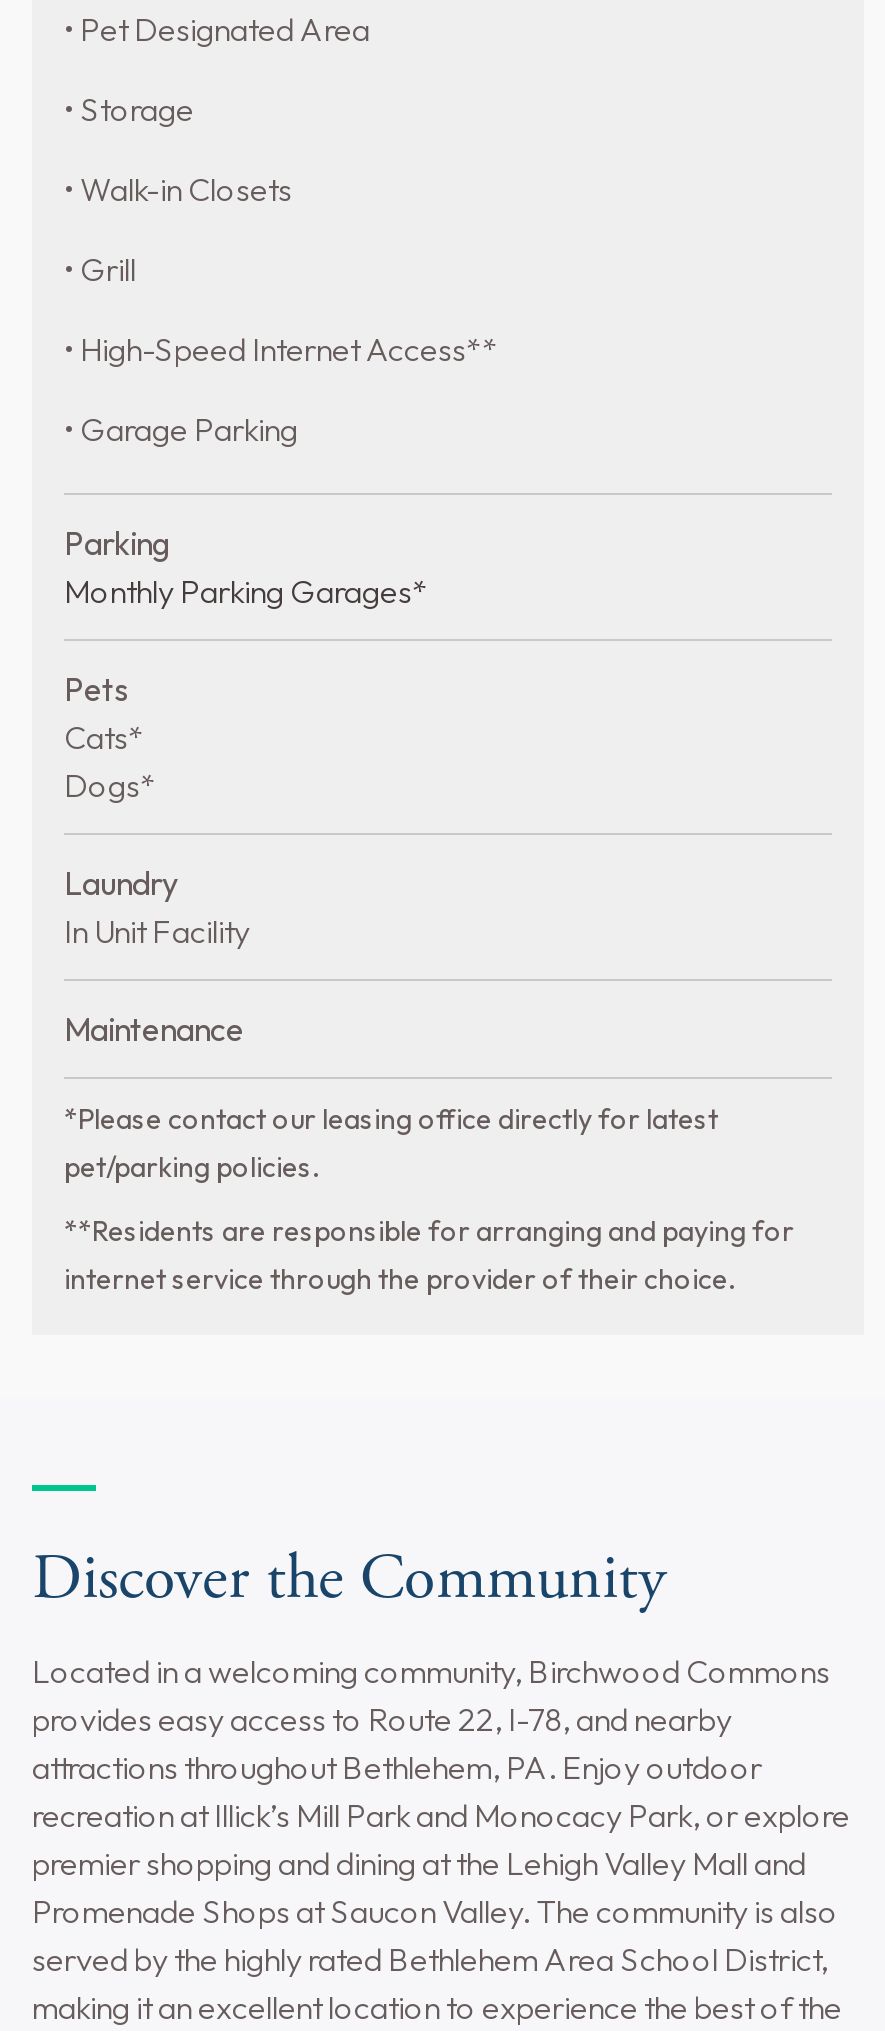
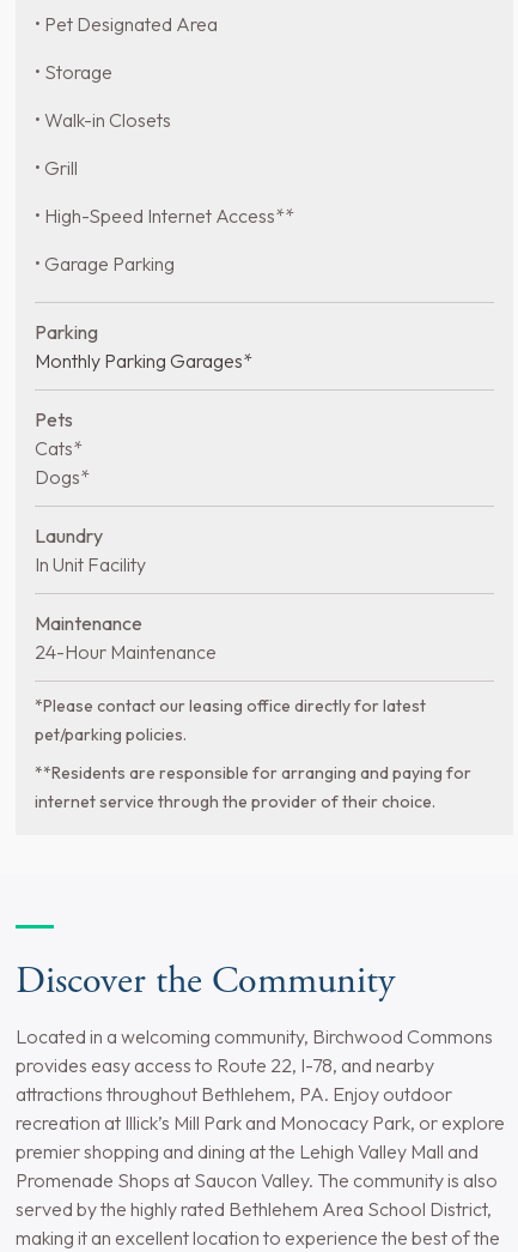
none -> [35,640,217,664] 24-Hour Maintenance

